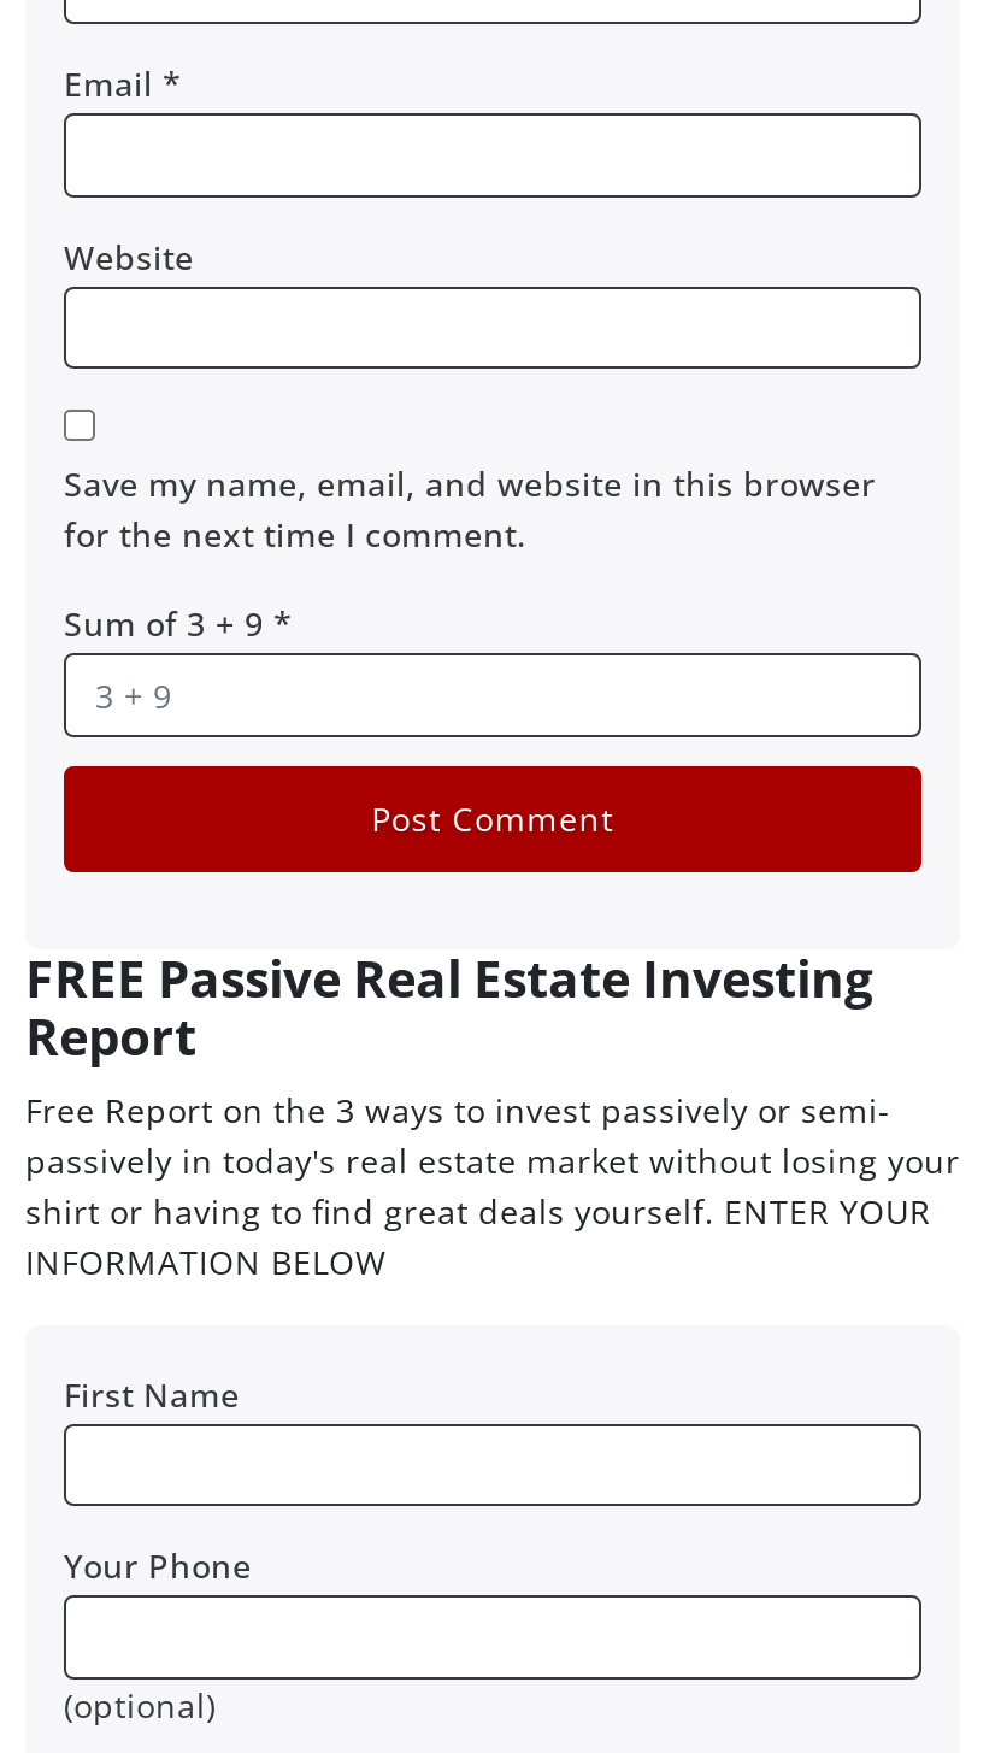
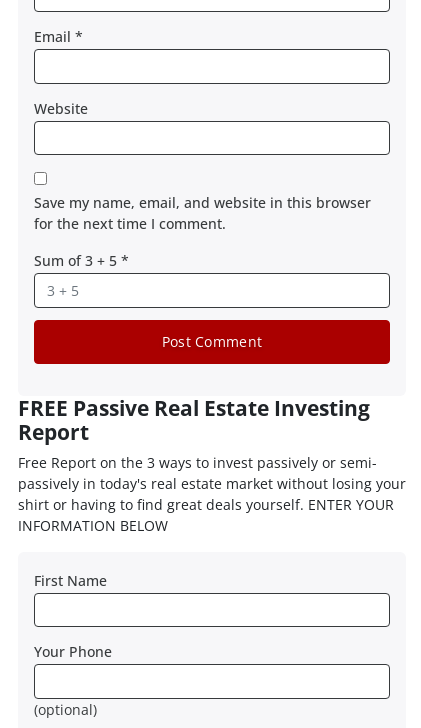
[64,600,293,646] Sum of 3 + 9 * -> [34,251,129,270] Sum of 3 + 5 *

